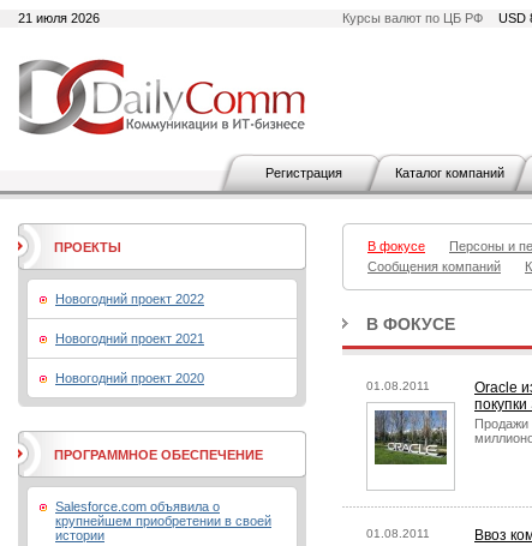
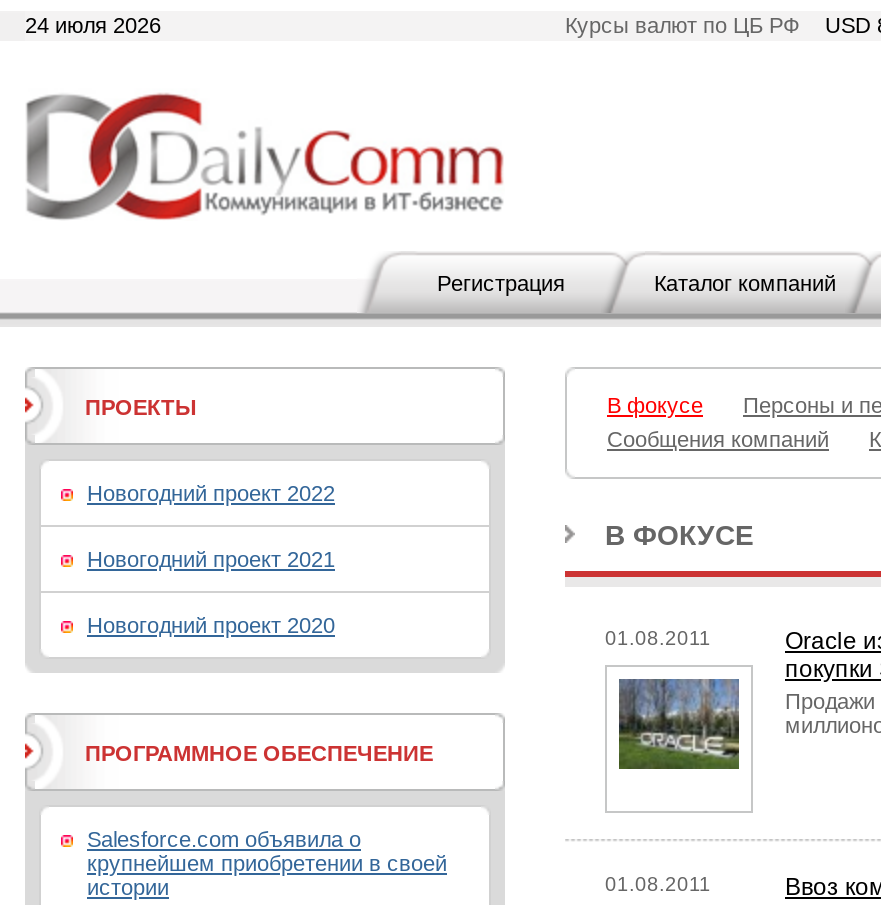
[18,11,100,25] 21 июля 2026 -> [25,13,161,37] 24 июля 2026

